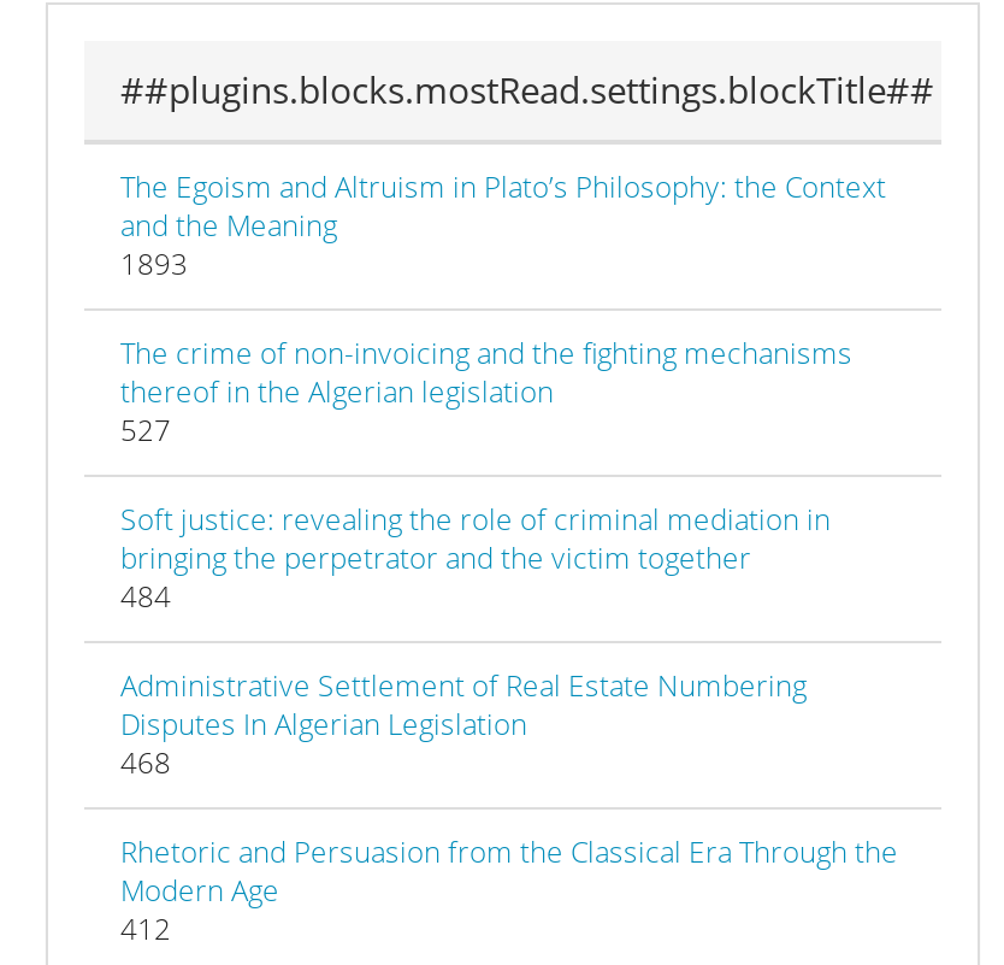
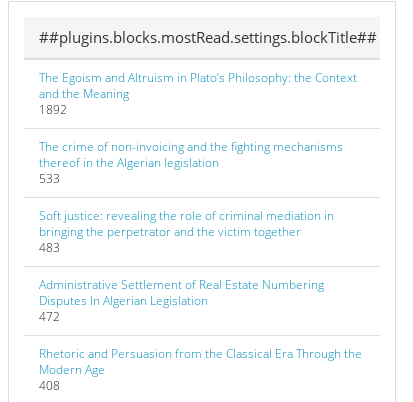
[120,244,188,285] 1893 -> [39,101,67,118] 1892
[120,410,171,451] 527 -> [39,170,60,187] 533
[120,577,171,618] 484 -> [39,239,60,256] 483
[120,743,171,784] 468 -> [39,308,60,325] 472
[120,909,171,950] 412 -> [39,377,60,394] 408

